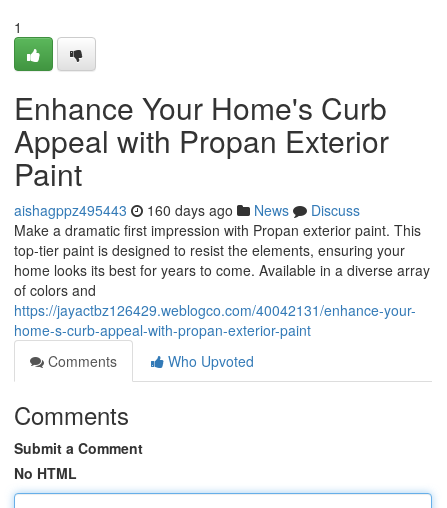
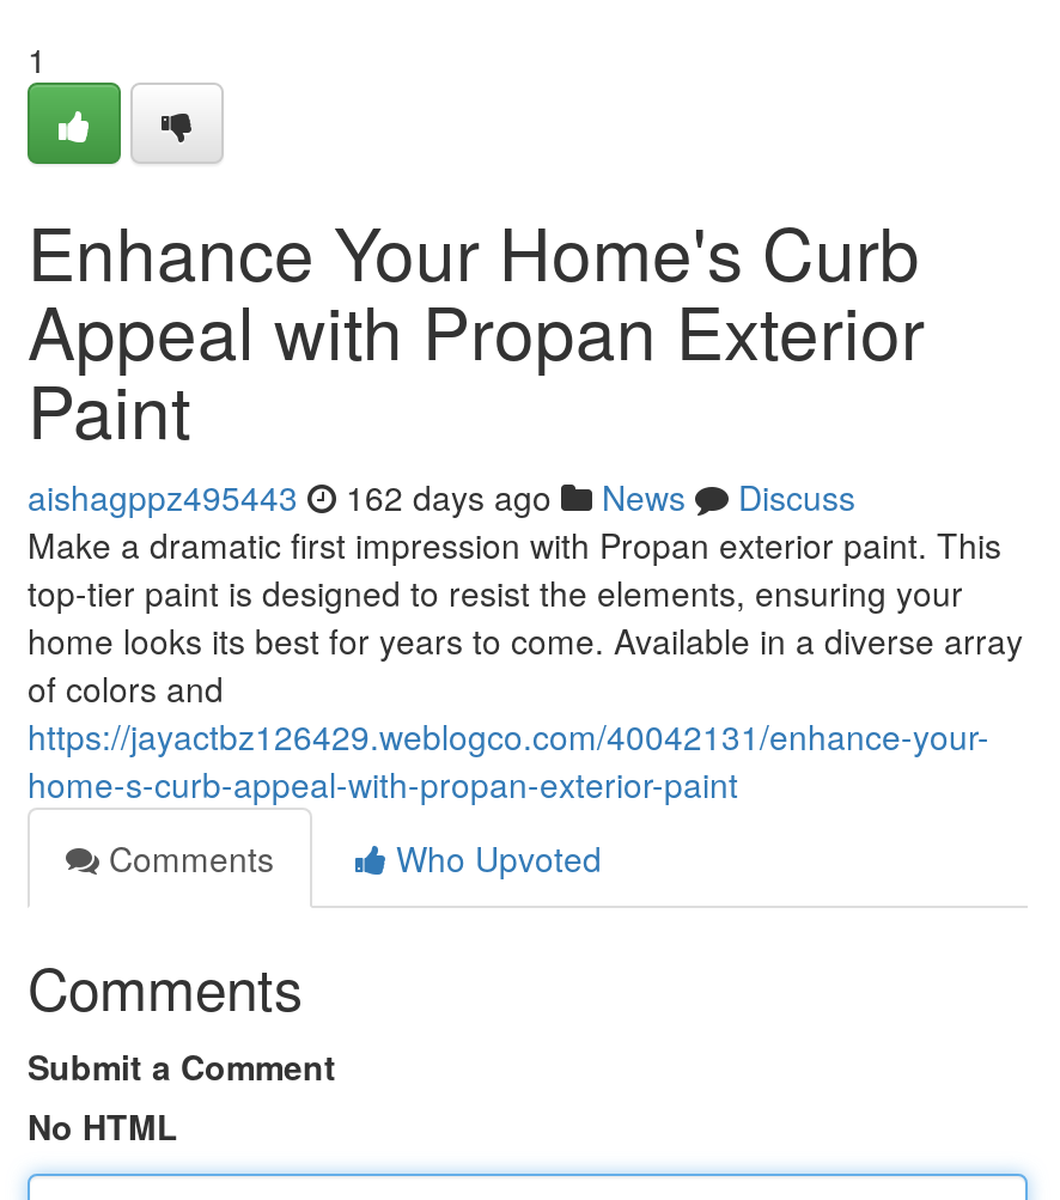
[14,200,360,220] aishagppz495443 160 days ago News Discuss -> [28,473,855,520] aishagppz495443 162 days ago News Discuss

